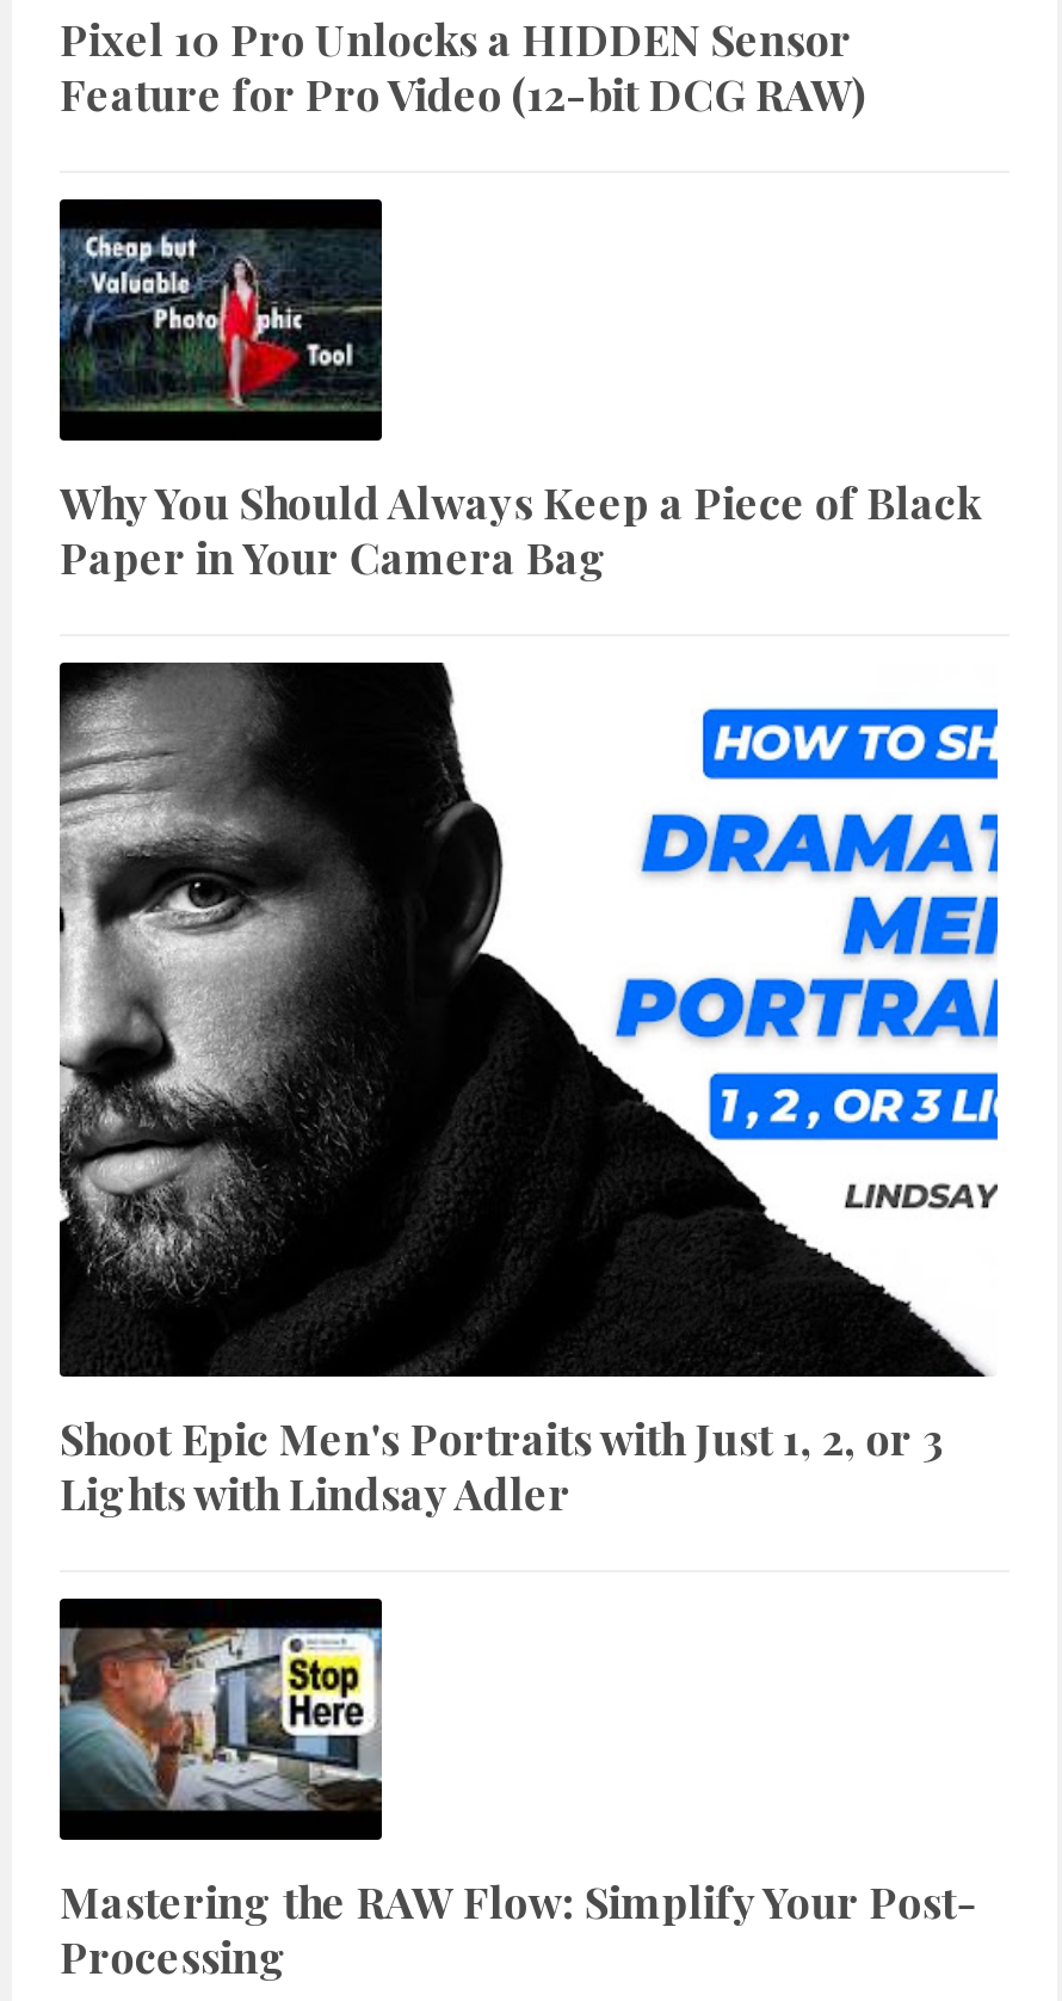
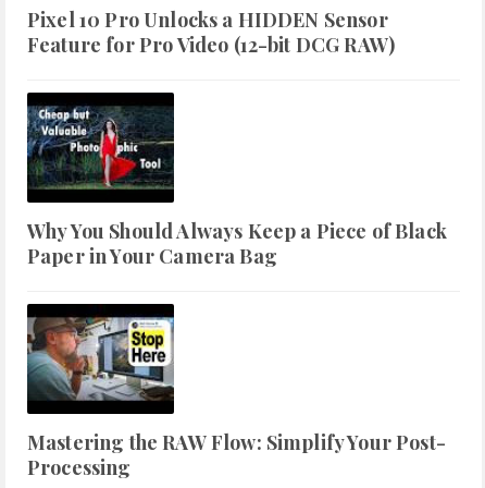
[57,660,1000,1521] [image] | Shoot Epic Men's Portraits with Just 1, 2, or 3 | Lights with Lindsay Adler -> none

